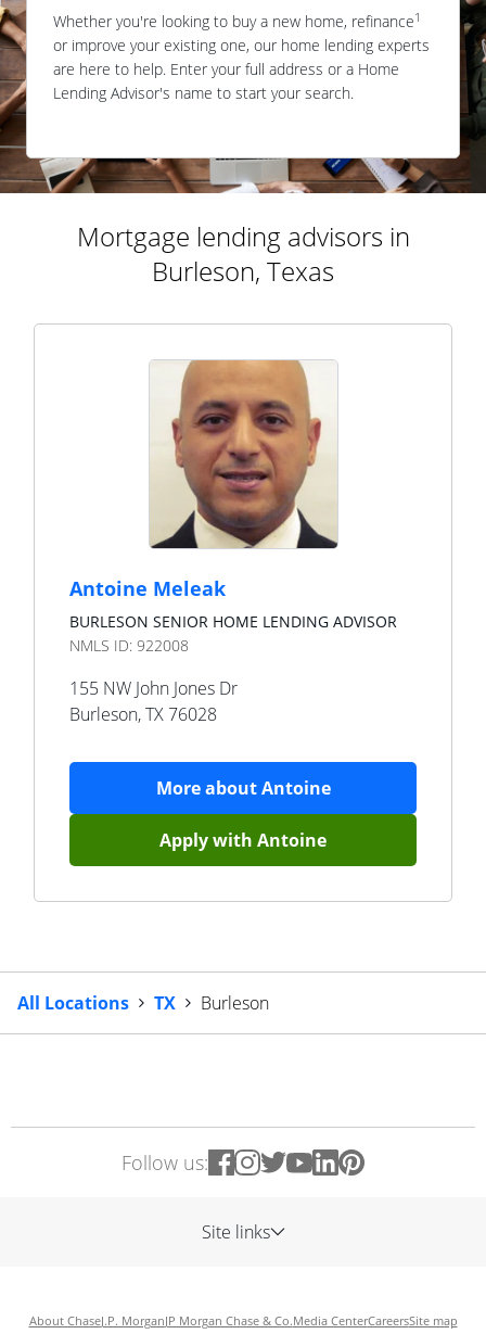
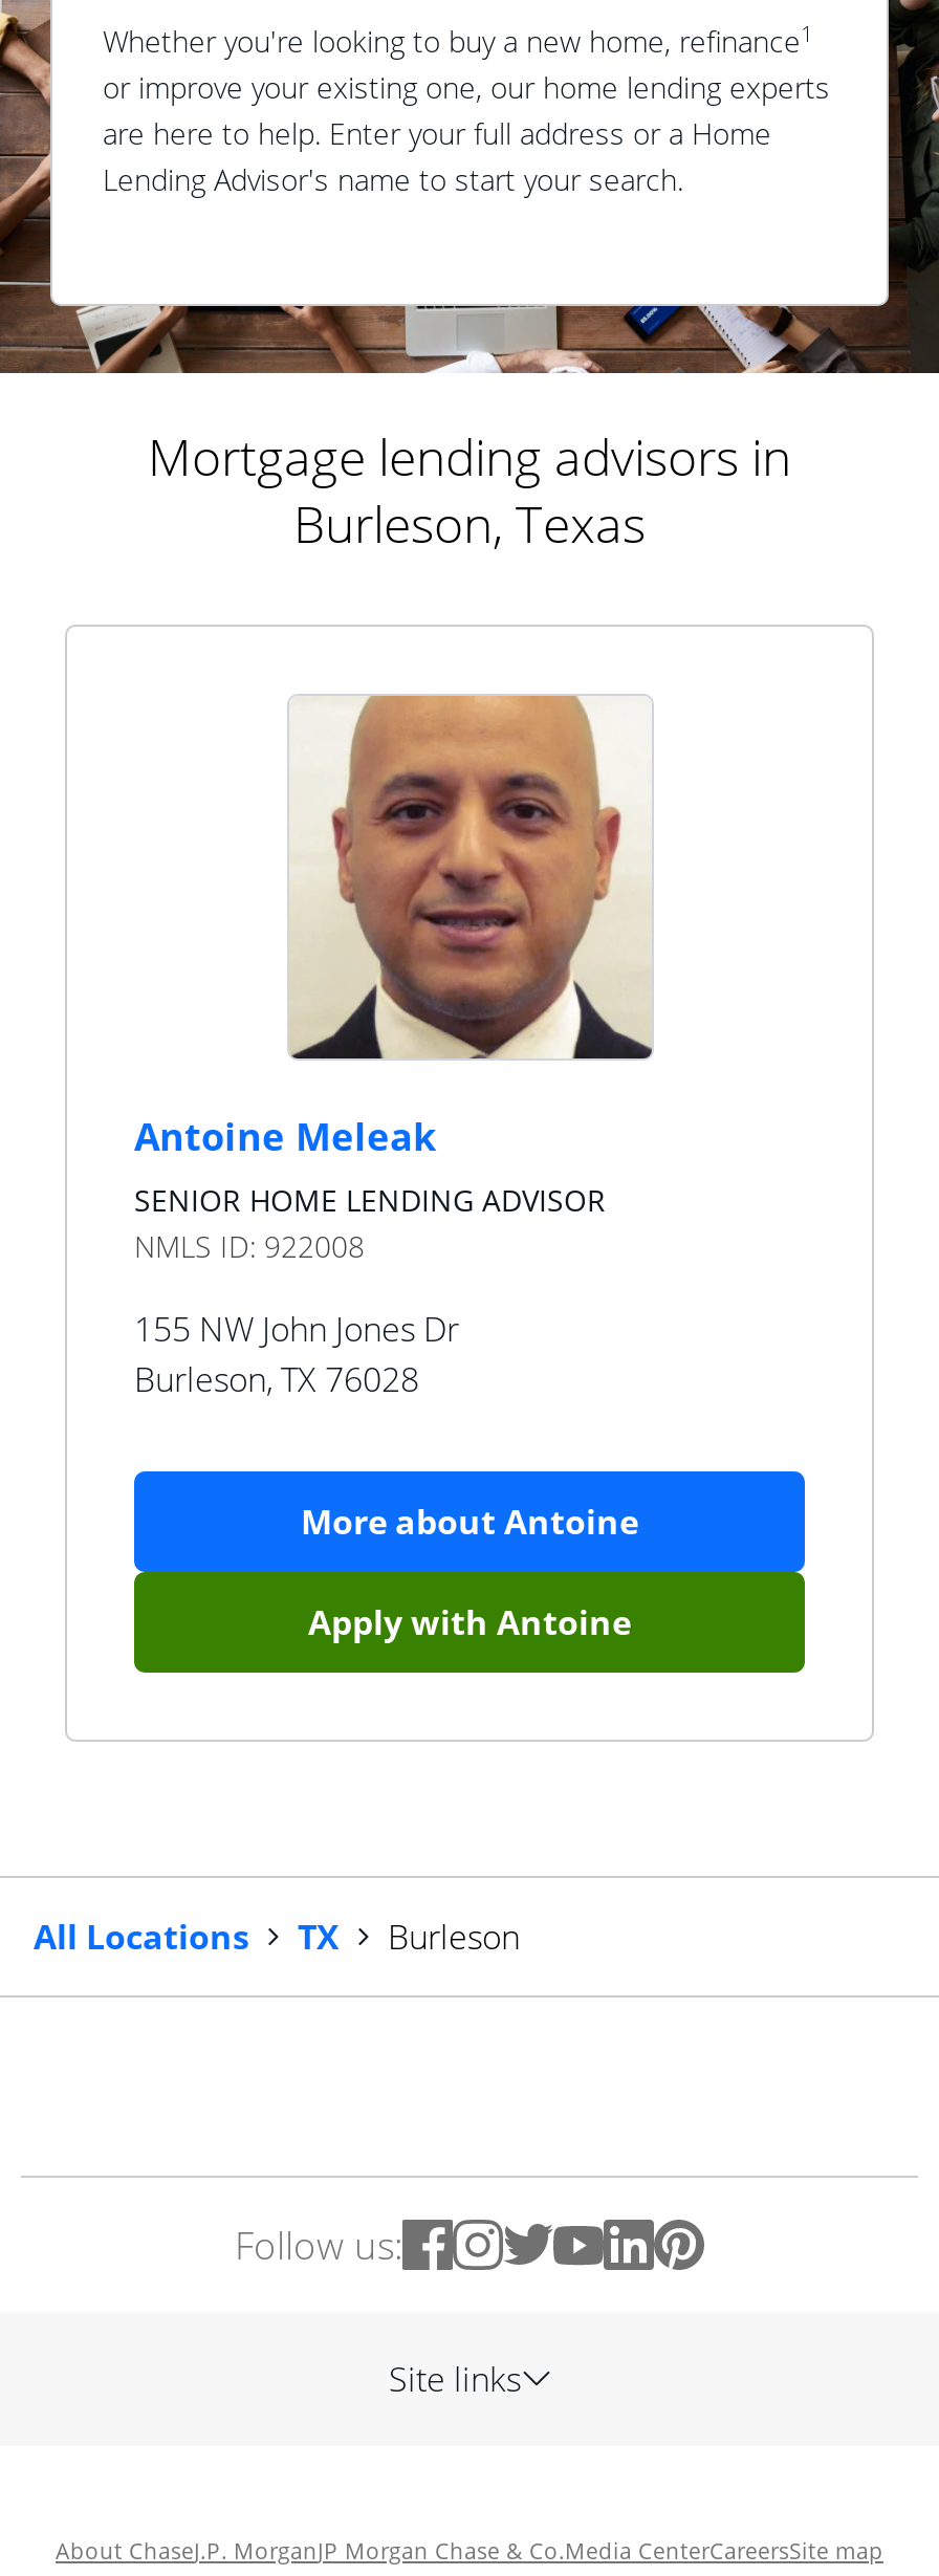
[69,611,397,632] BURLESON SENIOR HOME LENDING ADVISOR -> [134,1180,606,1220] SENIOR HOME LENDING ADVISOR

